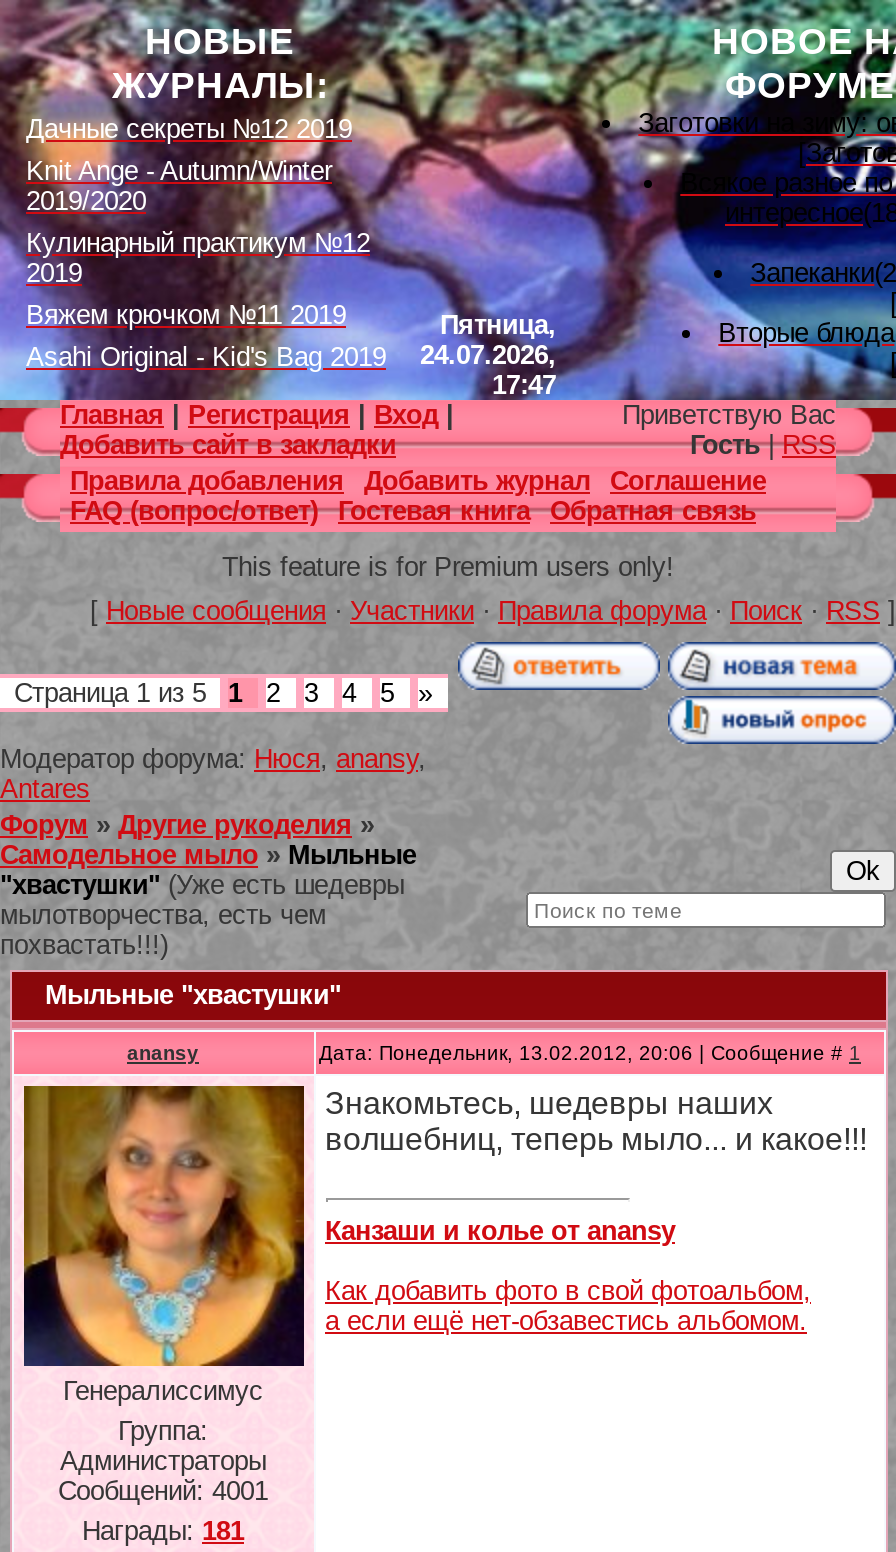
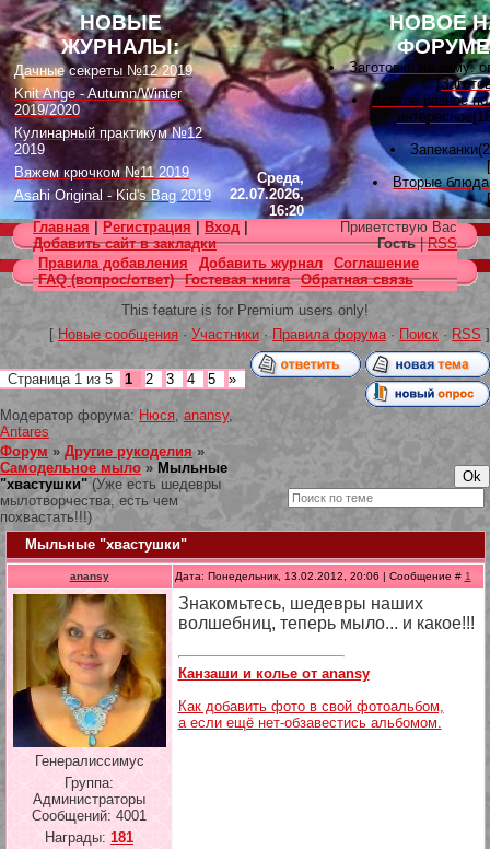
[420,310,556,400] Пятница, | 24.07.2026, | 17:47 -> [230,170,304,219] Среда, | 22.07.2026, | 16:20

